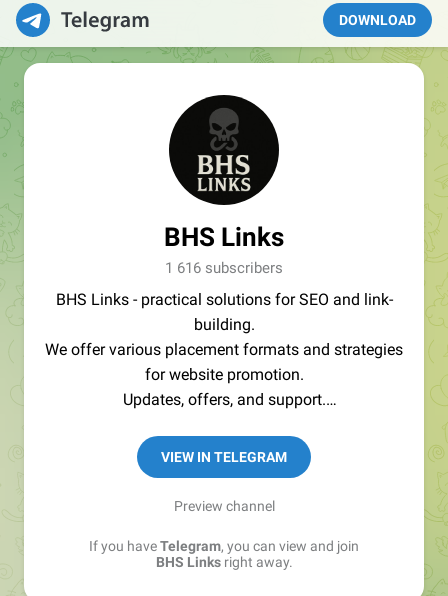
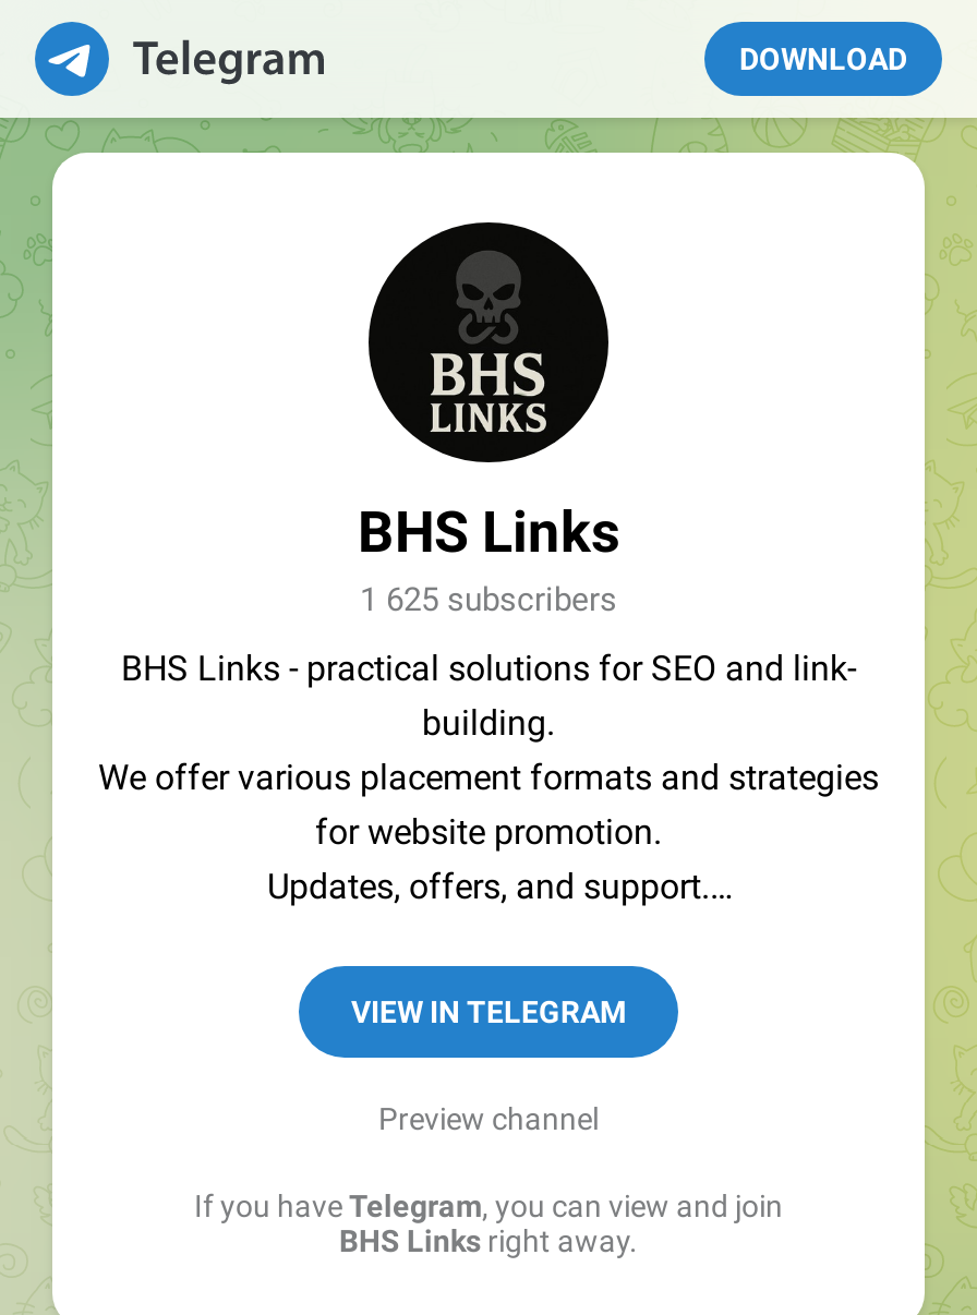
[165,259,283,277] 1 616 subscribers -> [360,580,617,619] 1 625 subscribers

